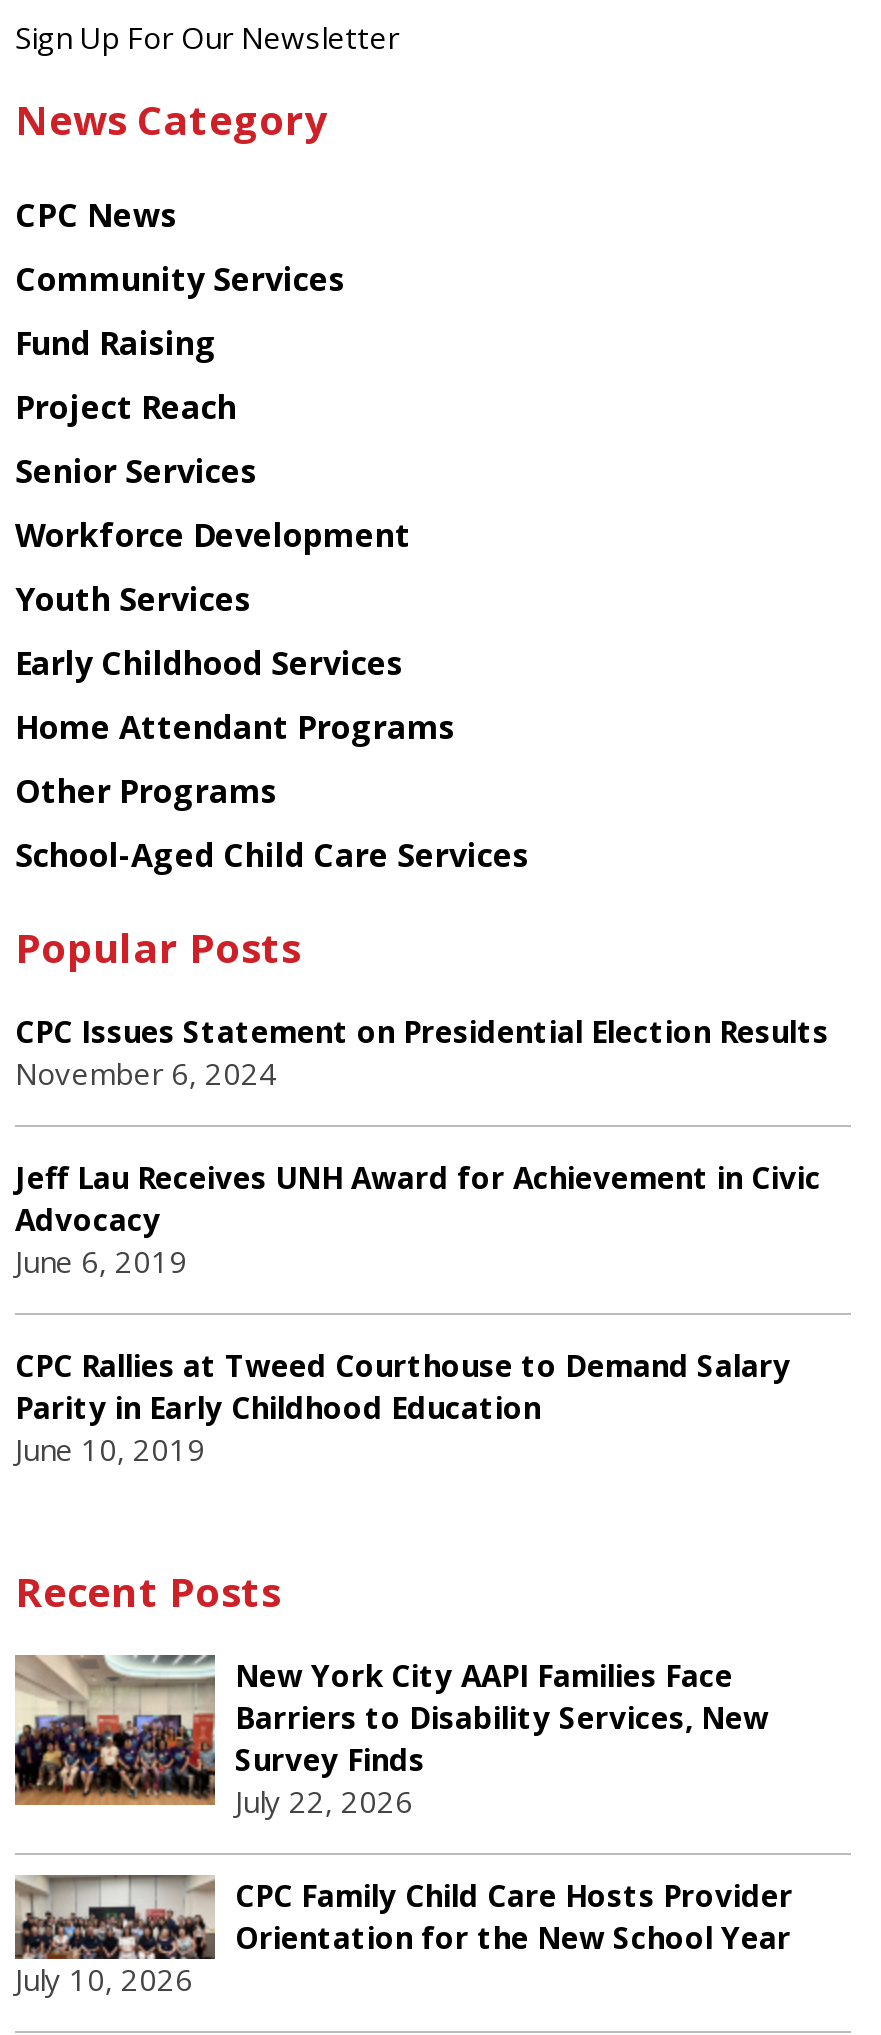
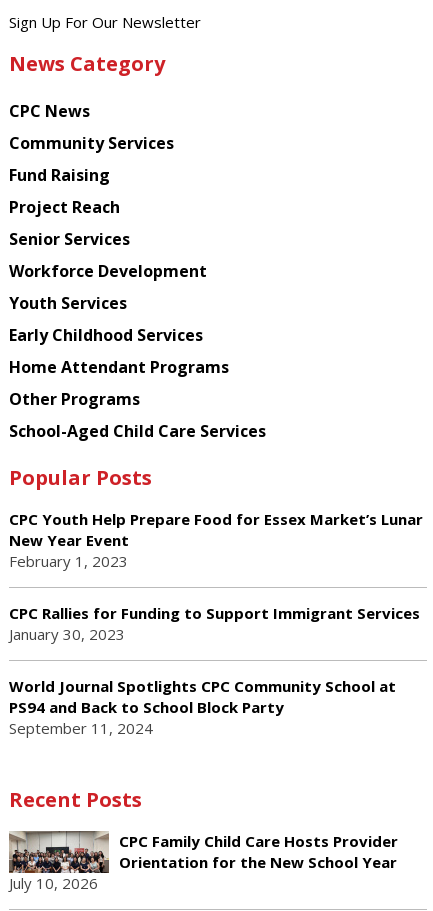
[15,1012,829,1094] CPC Issues Statement on Presidential Election Results | November 6, 2024 -> [9,509,423,571] CPC Youth Help Prepare Food for Essex Market’s Lunar | New Year Event | February 1, 2023
[15,1158,821,1282] Jeff Lau Receives UNH Award for Achievement in Civic | Advocacy | June 6, 2019 -> [9,603,420,644] CPC Rallies for Funding to Support Immigrant Services | January 30, 2023
[15,1346,791,1470] CPC Rallies at Tweed Courthouse to Demand Salary | Parity in Early Childhood Education | June 10, 2019 -> [9,676,396,738] World Journal Spotlights CPC Community School at | PS94 and Back to School Block Party | September 11, 2024
[13,1656,769,1822] [image] | New York City AAPI Families Face | Barriers to Disability Services, New | Survey Finds | July 22, 2026 -> none

